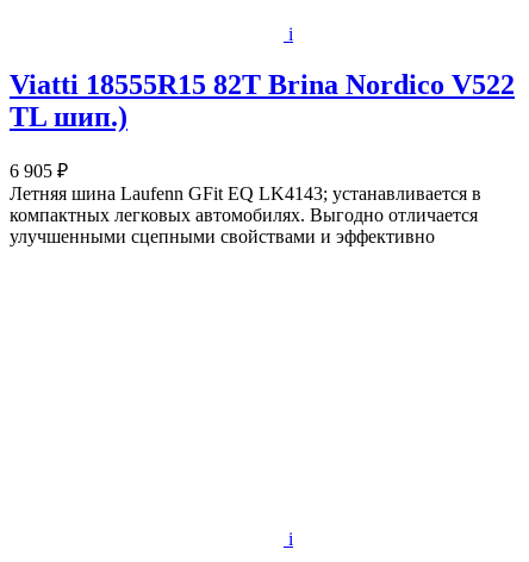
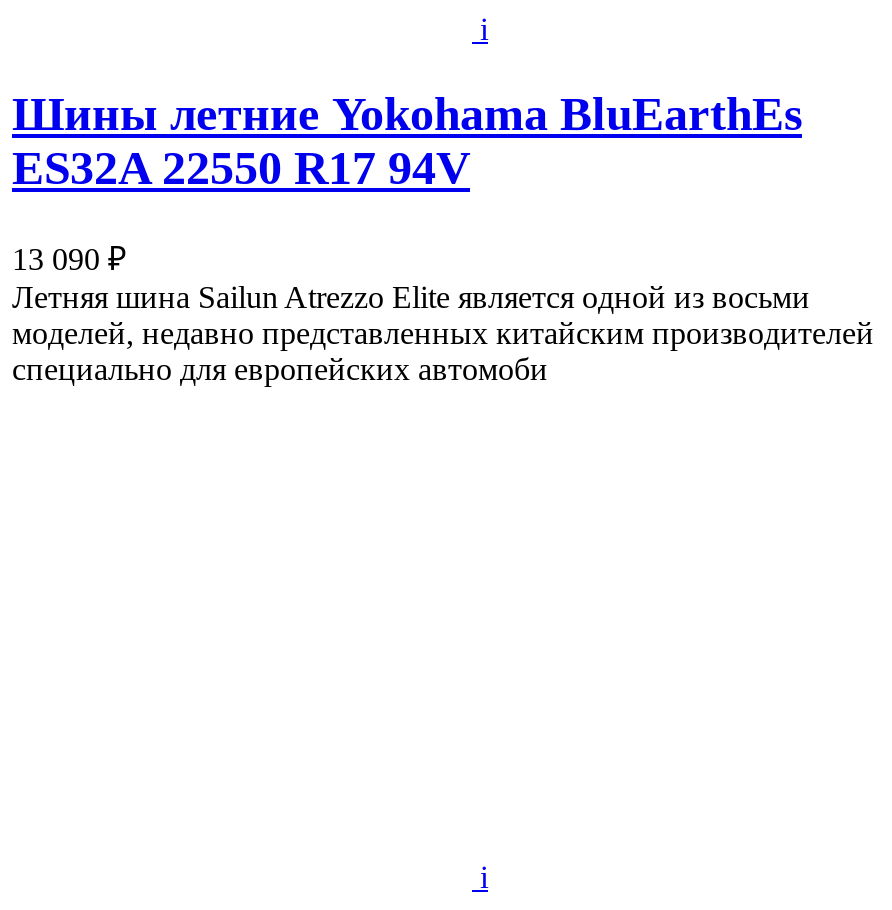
[10,69,515,132] Viatti 18555R15 82T Brina Nordico V522 | TL шип.) -> [12,88,802,194] Шины летние Yokohama BluEarthEs | ES32A 22550 R17 94V
[10,161,481,247] 6 905 ₽ | Летняя шина Laufenn GFit EQ LK4143; устанавливается в | компактных легковых автомобилях. Выгодно отличается | улучшенными сцепными свойствами и эффективно -> [12,242,874,386] 13 090 ₽ | Летняя шина Sailun Atrezzo Elite является одной из восьми | моделей, недавно представленных китайским производителей | специально для европейских автомоби

